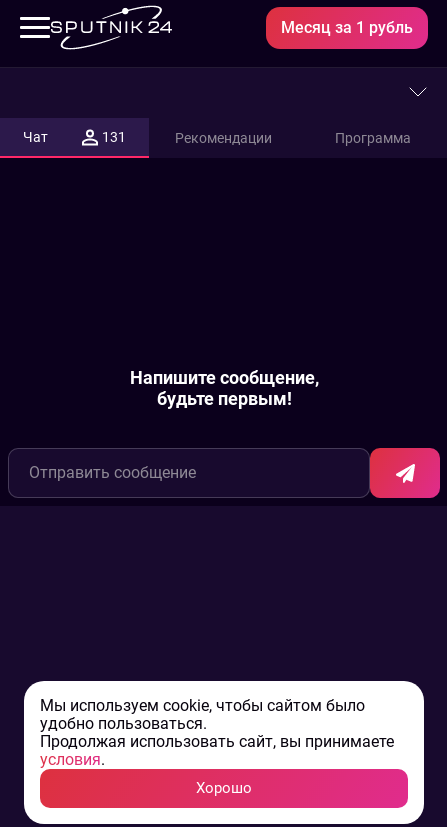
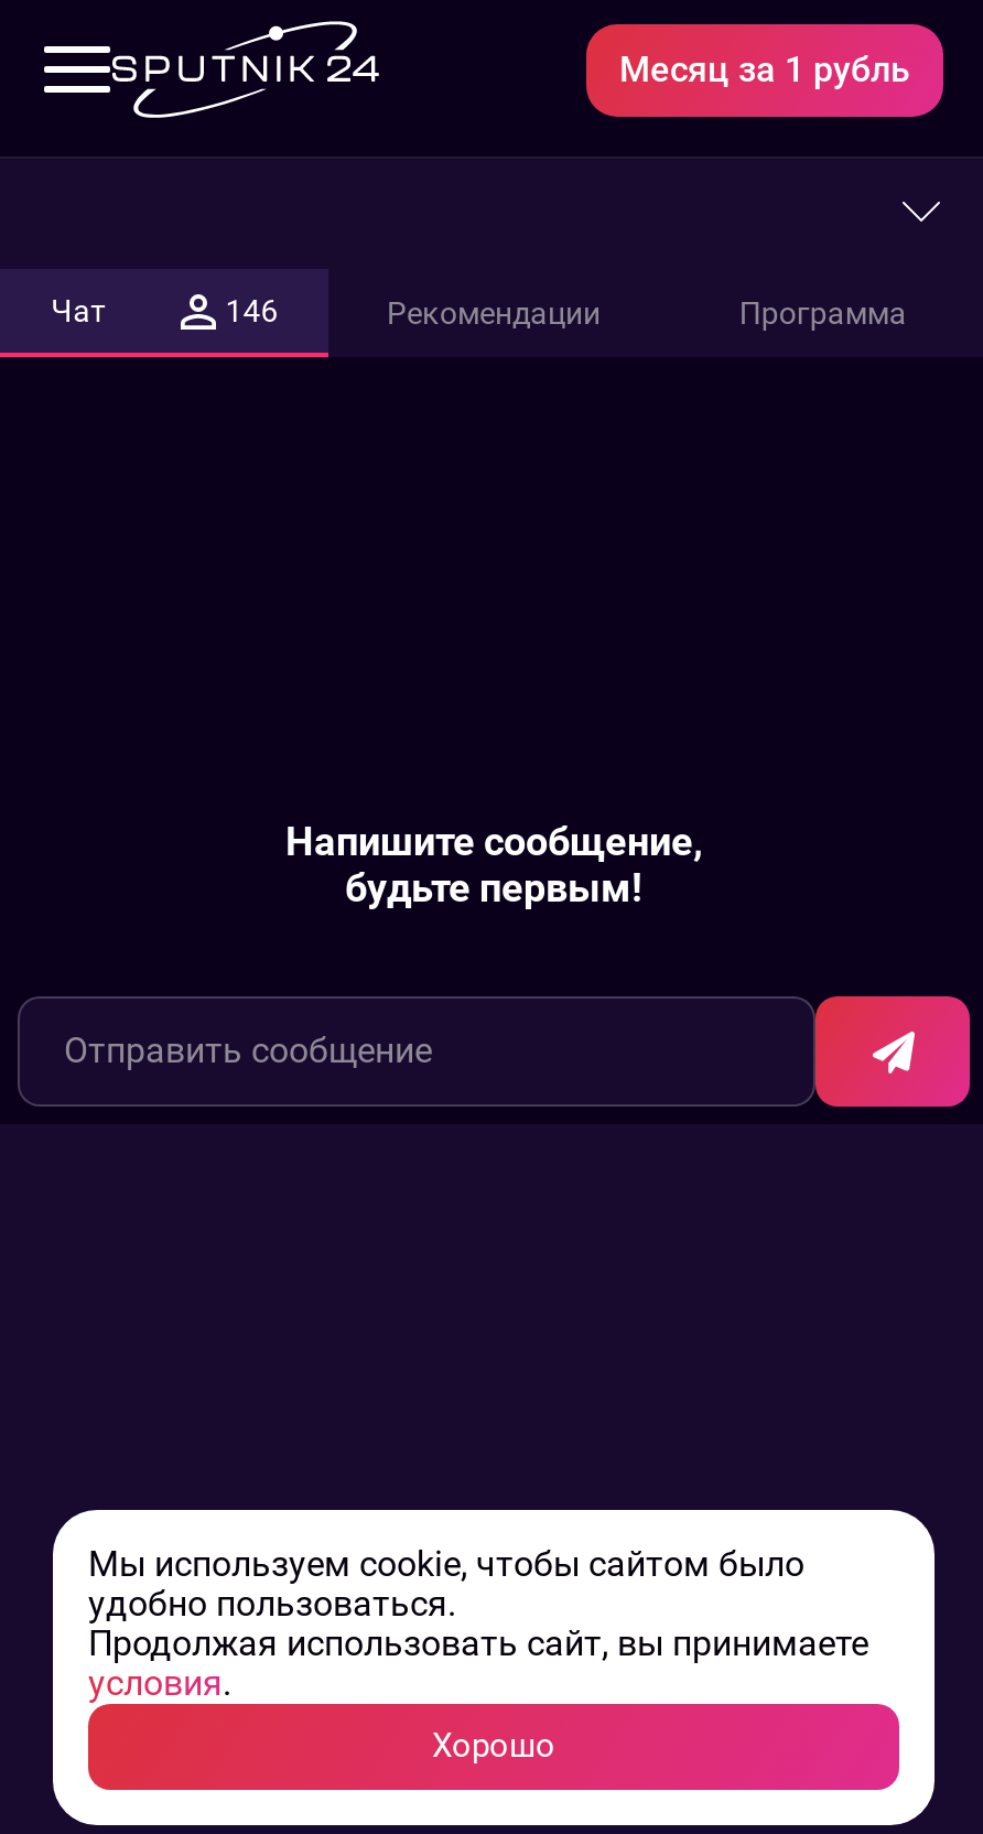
[102,128,126,144] 131 -> [225,292,278,327] 146

